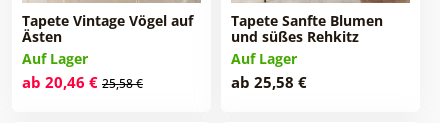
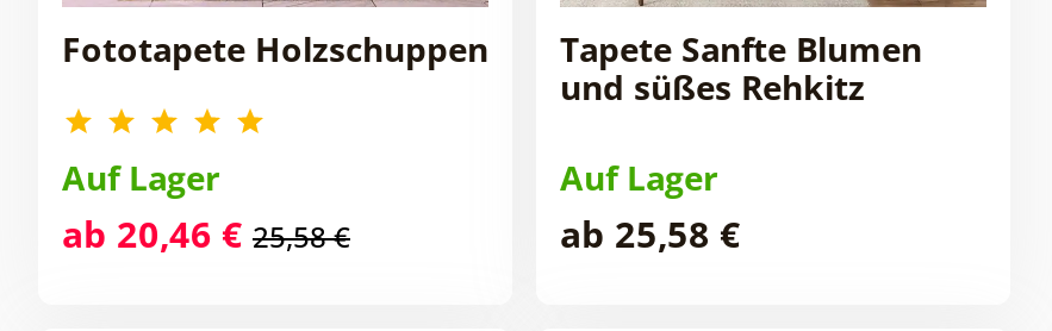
[22,11,193,46] Tapete Vintage Vögel auf | Ästen -> [62,25,488,71] Fototapete Holzschuppen

